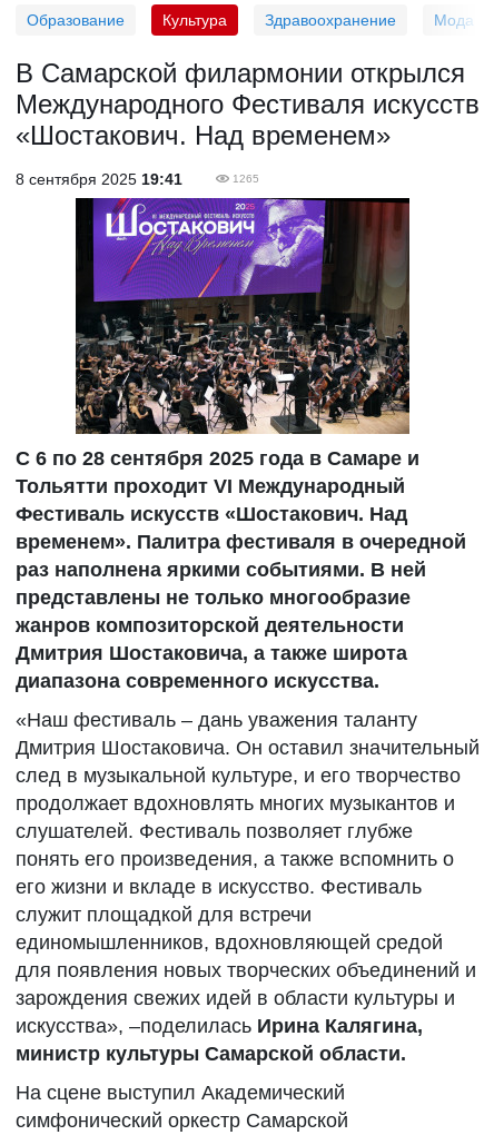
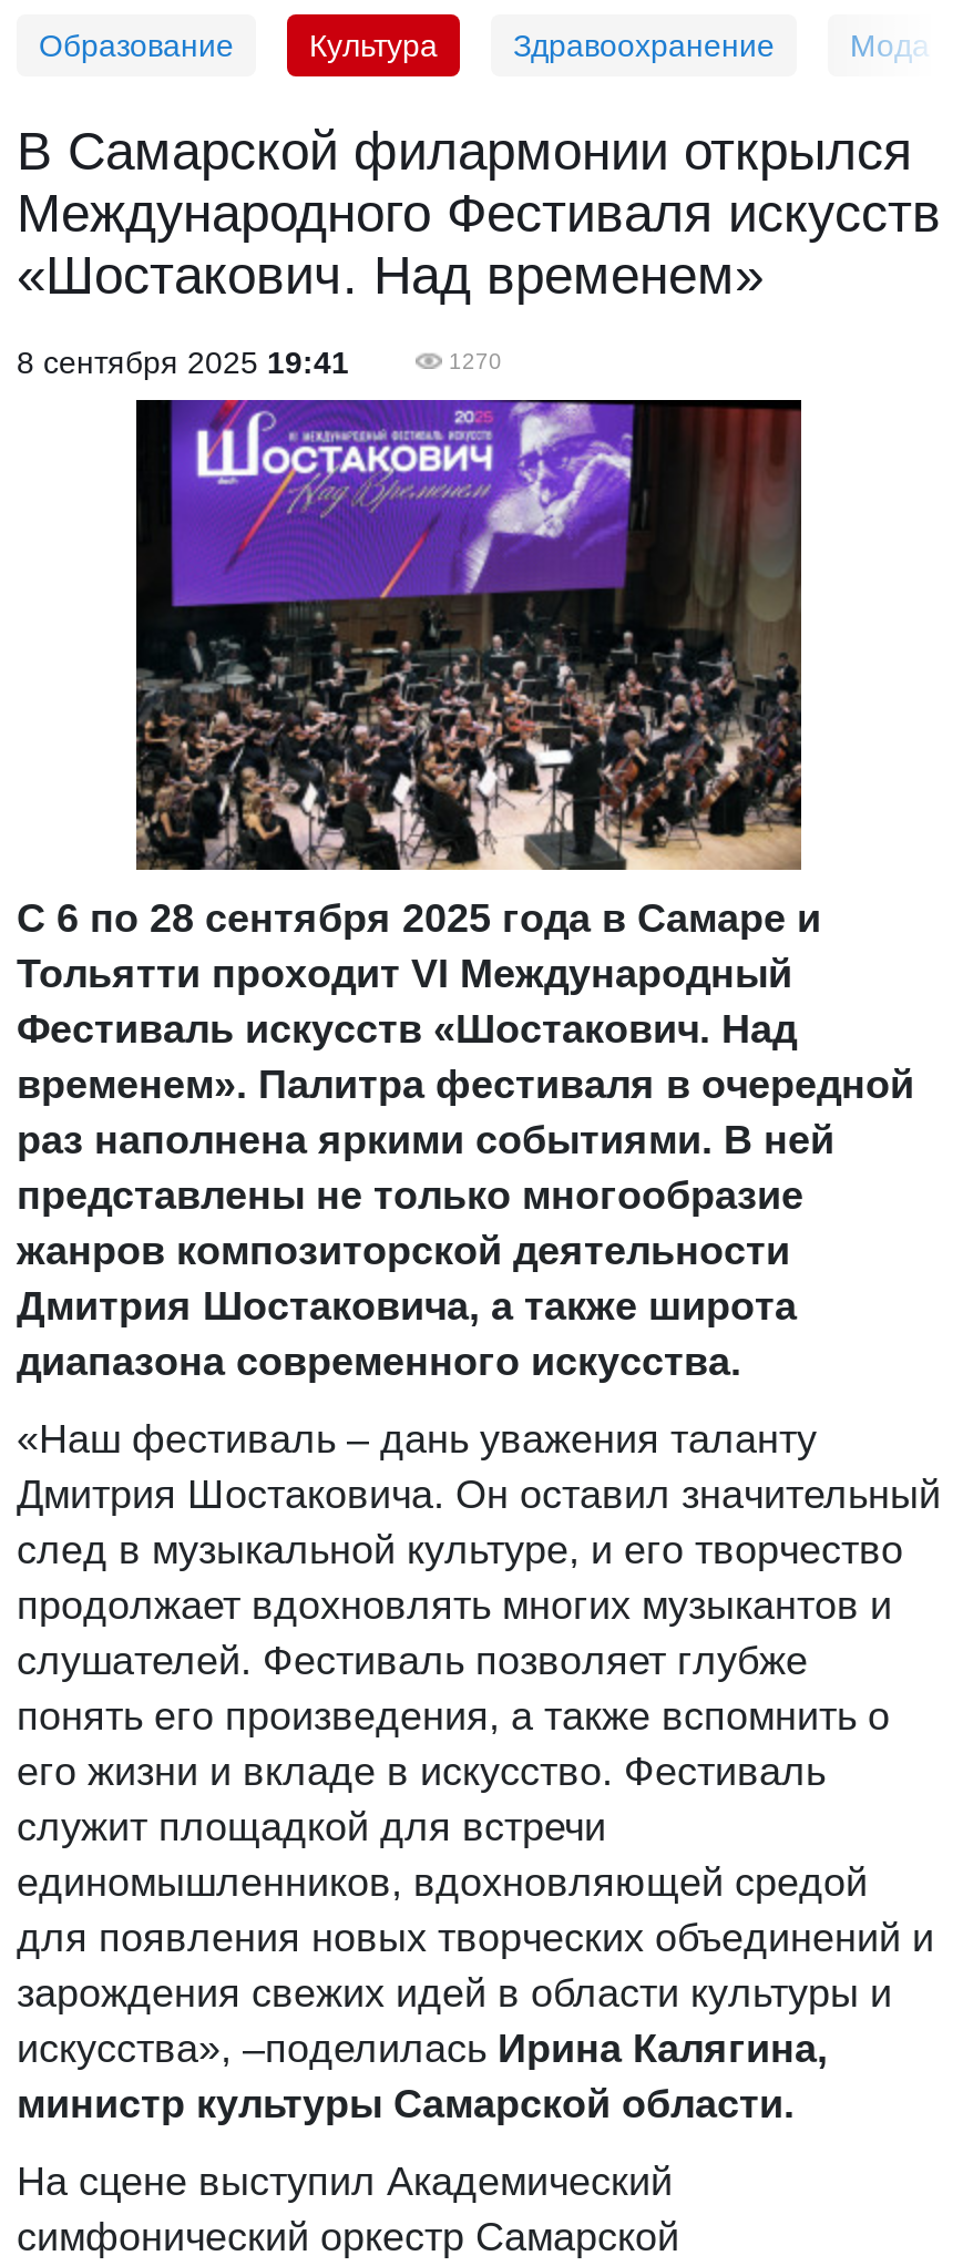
[233,172,259,185] 1265 -> [449,349,502,373] 1270

